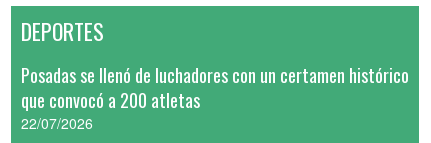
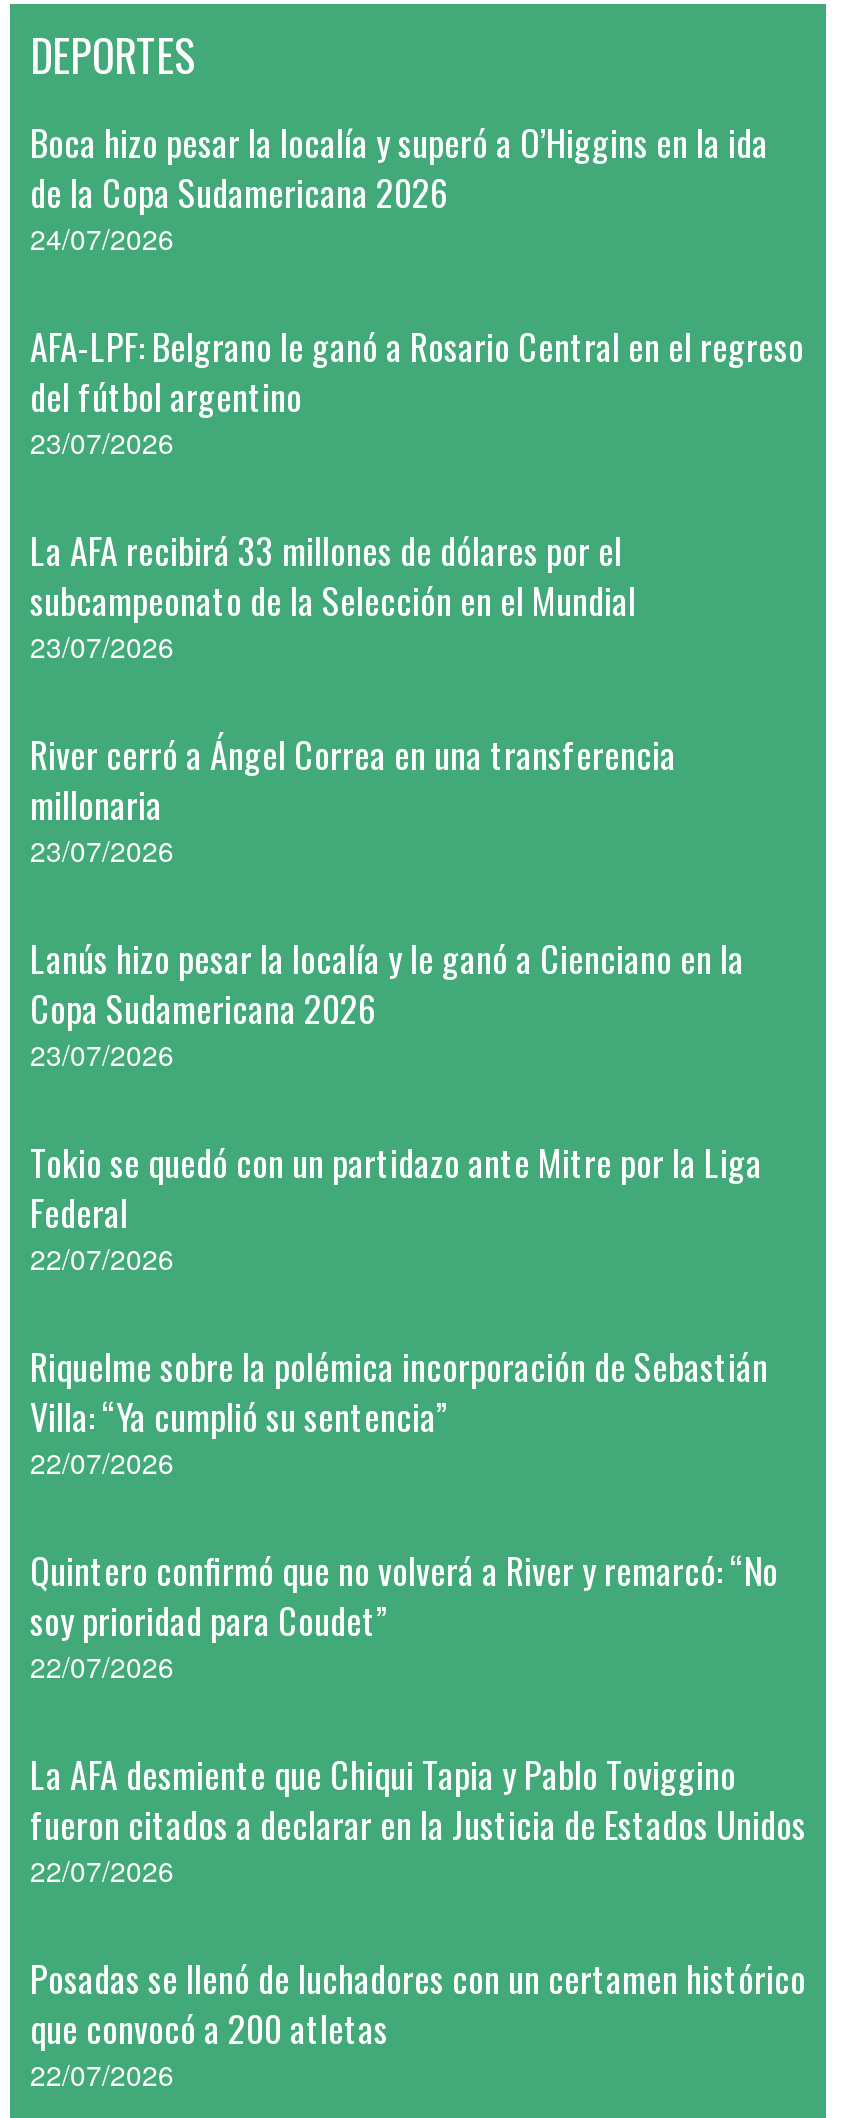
none -> [30,116,806,1890] Boca hizo pesar la localía y superó a O’Higgins en la ida | de la Copa Sudamericana 2026 | 24/07/2026 | AFA-LPF: Belgrano le ganó a Rosario Central en el regreso | del fútbol argentino | 23/07/2026 | La AFA recibirá 33 millones de dólares por el | subcampeonato de la Selección en el Mundial | 23/07/2026 | River cerró a Ángel Correa en una transferencia | millonaria | 23/07/2026 | Lanús hizo pesar la localía y le ganó a Cienciano en la | Copa Sudamericana 2026 | 23/07/2026 | Tokio se quedó con un partidazo ante Mitre por la Liga | Federal | 22/07/2026 | Riquelme sobre la polémica incorporación de Sebastián | Villa: “Ya cumplió su sentencia” | 22/07/2026 | Quintero confirmó que no volverá a River y remarcó: “No | soy prioridad para Coudet” | 22/07/2026 | La AFA desmiente que Chiqui Tapia y Pablo Toviggino | fueron citados a declarar en la Justicia de Estados Unidos | 22/07/2026

